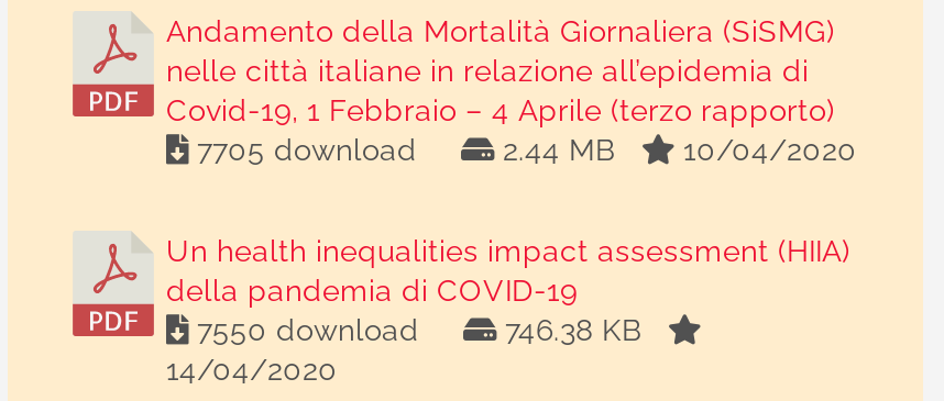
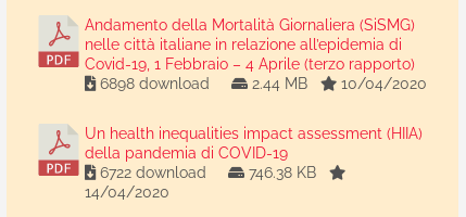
[188,132,417,167] 7705 download -> [96,75,210,92] 6898 download
[188,312,419,347] 7550 download -> [96,164,206,181] 6722 download

